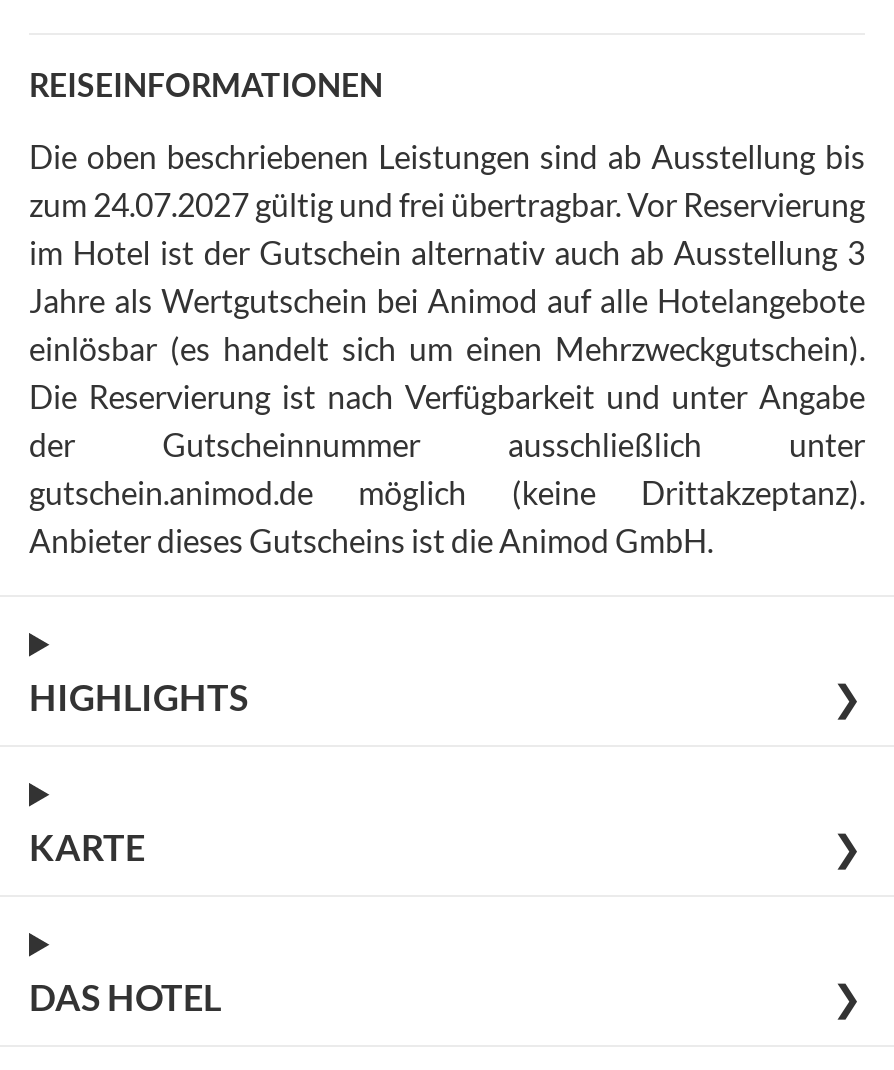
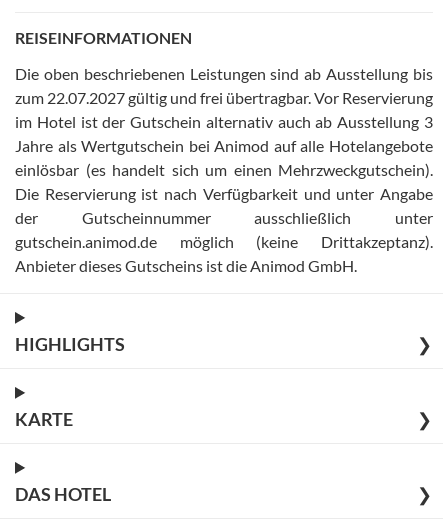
[29,185,865,223] zum 24.07.2027 gültig und frei übertragbar. Vor Reservierung -> [15,88,433,107] zum 22.07.2027 gültig und frei übertragbar. Vor Reservierung

